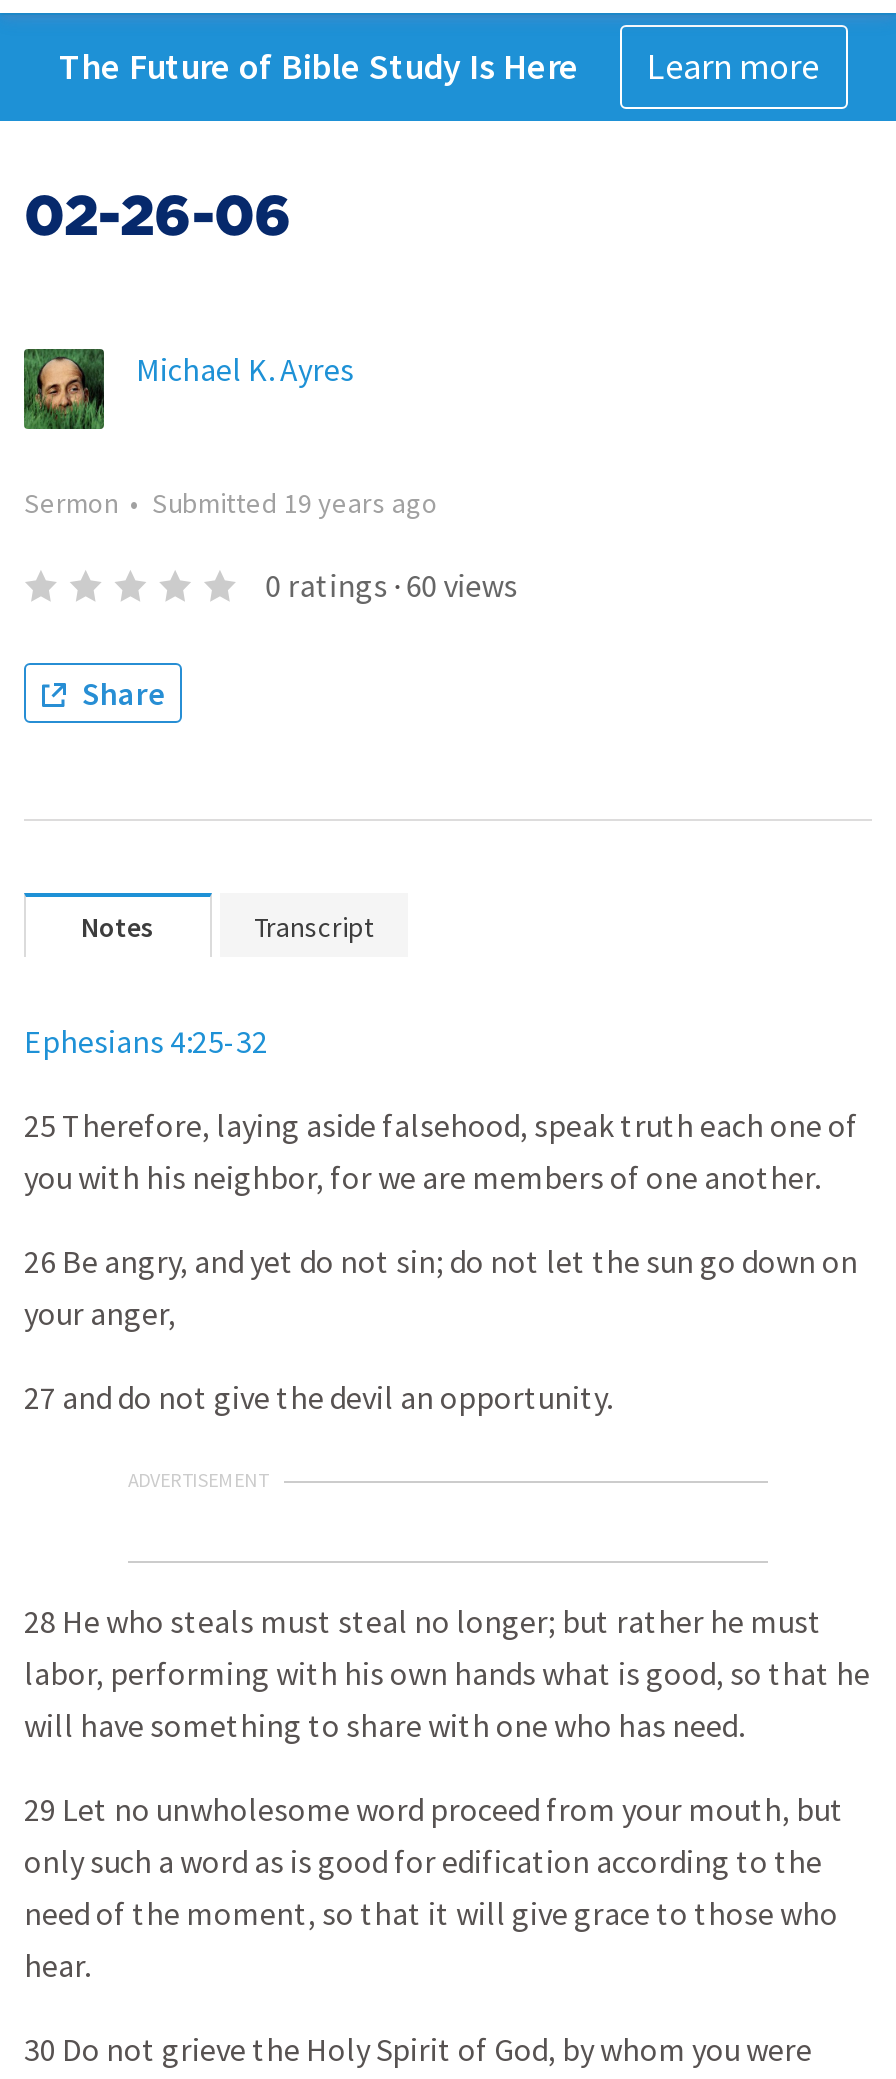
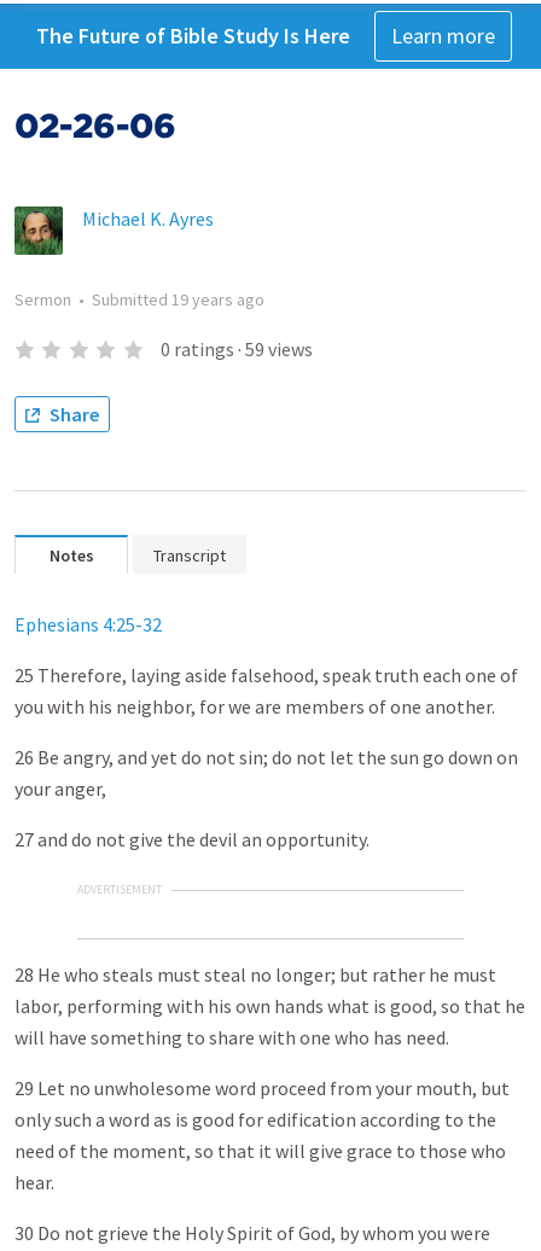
[265,565,517,605] 0 ratings · 60 views -> [160,337,312,361] 0 ratings · 59 views

